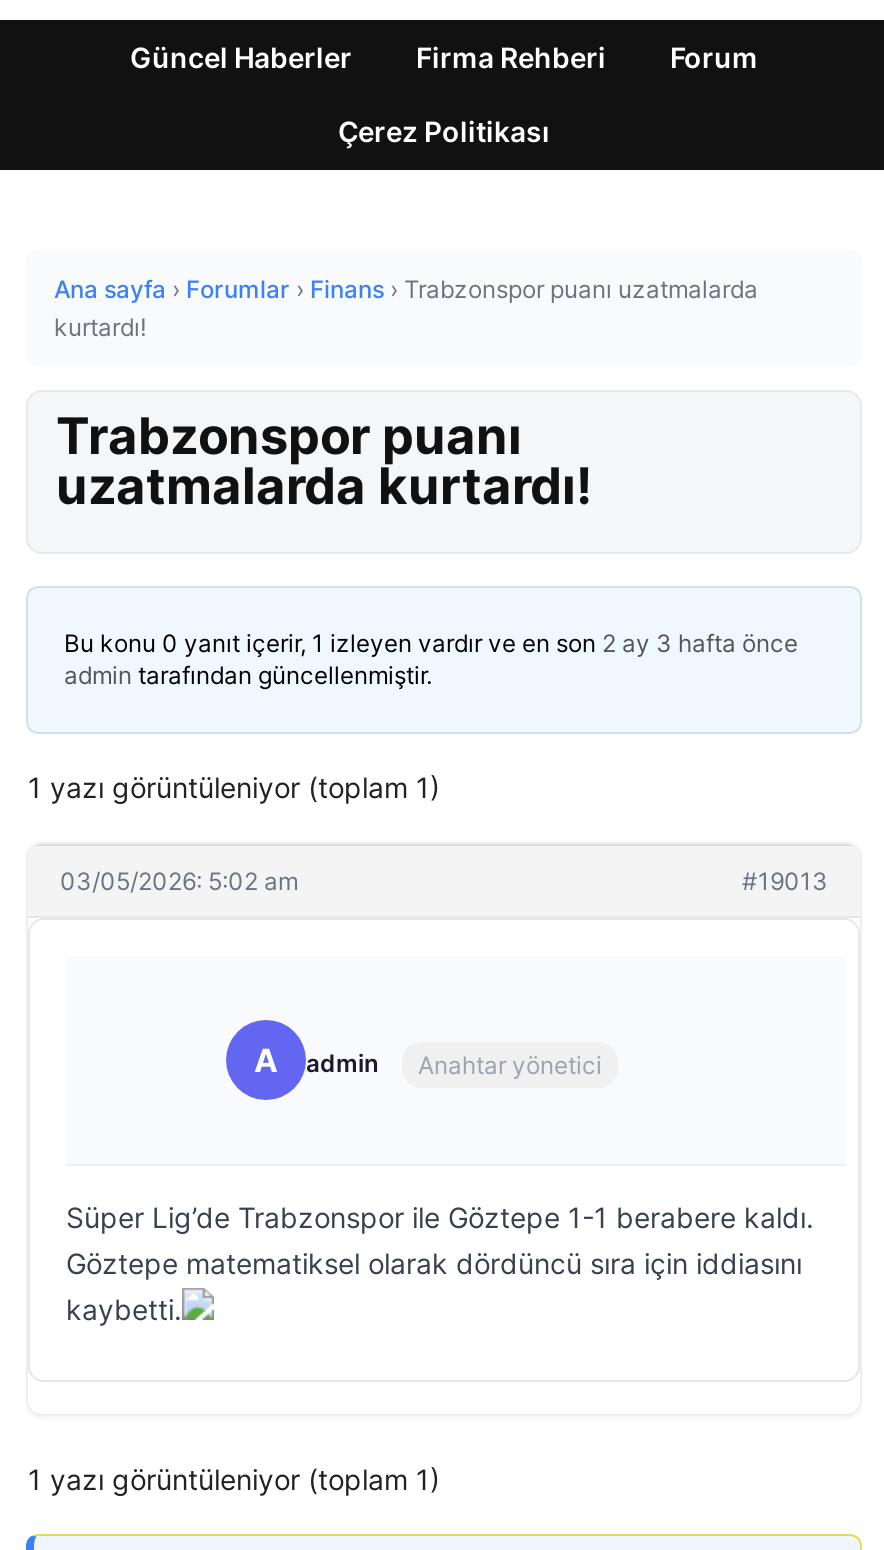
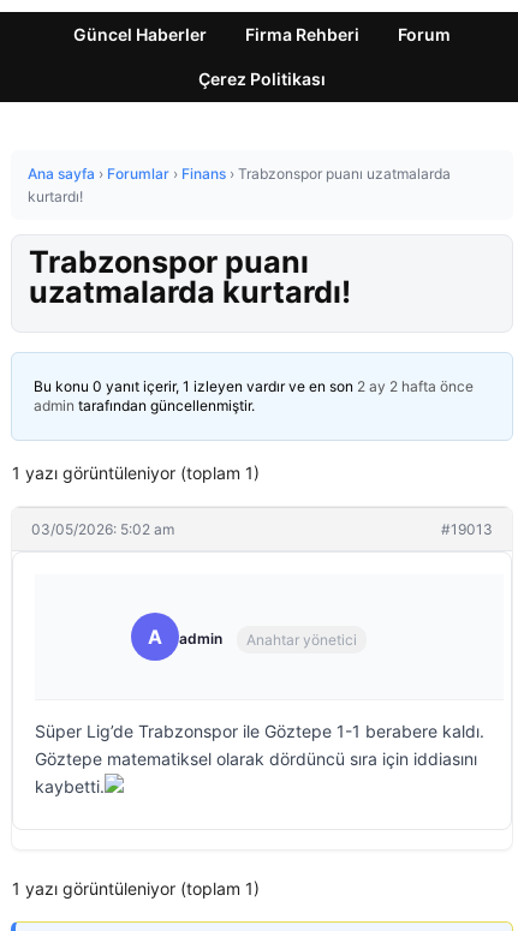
[64,628,798,658] Bu konu 0 yanıt içerir, 1 izleyen vardır ve en son 2 ay 3 hafta önce -> [34,377,474,395] Bu konu 0 yanıt içerir, 1 izleyen vardır ve en son 2 ay 2 hafta önce

